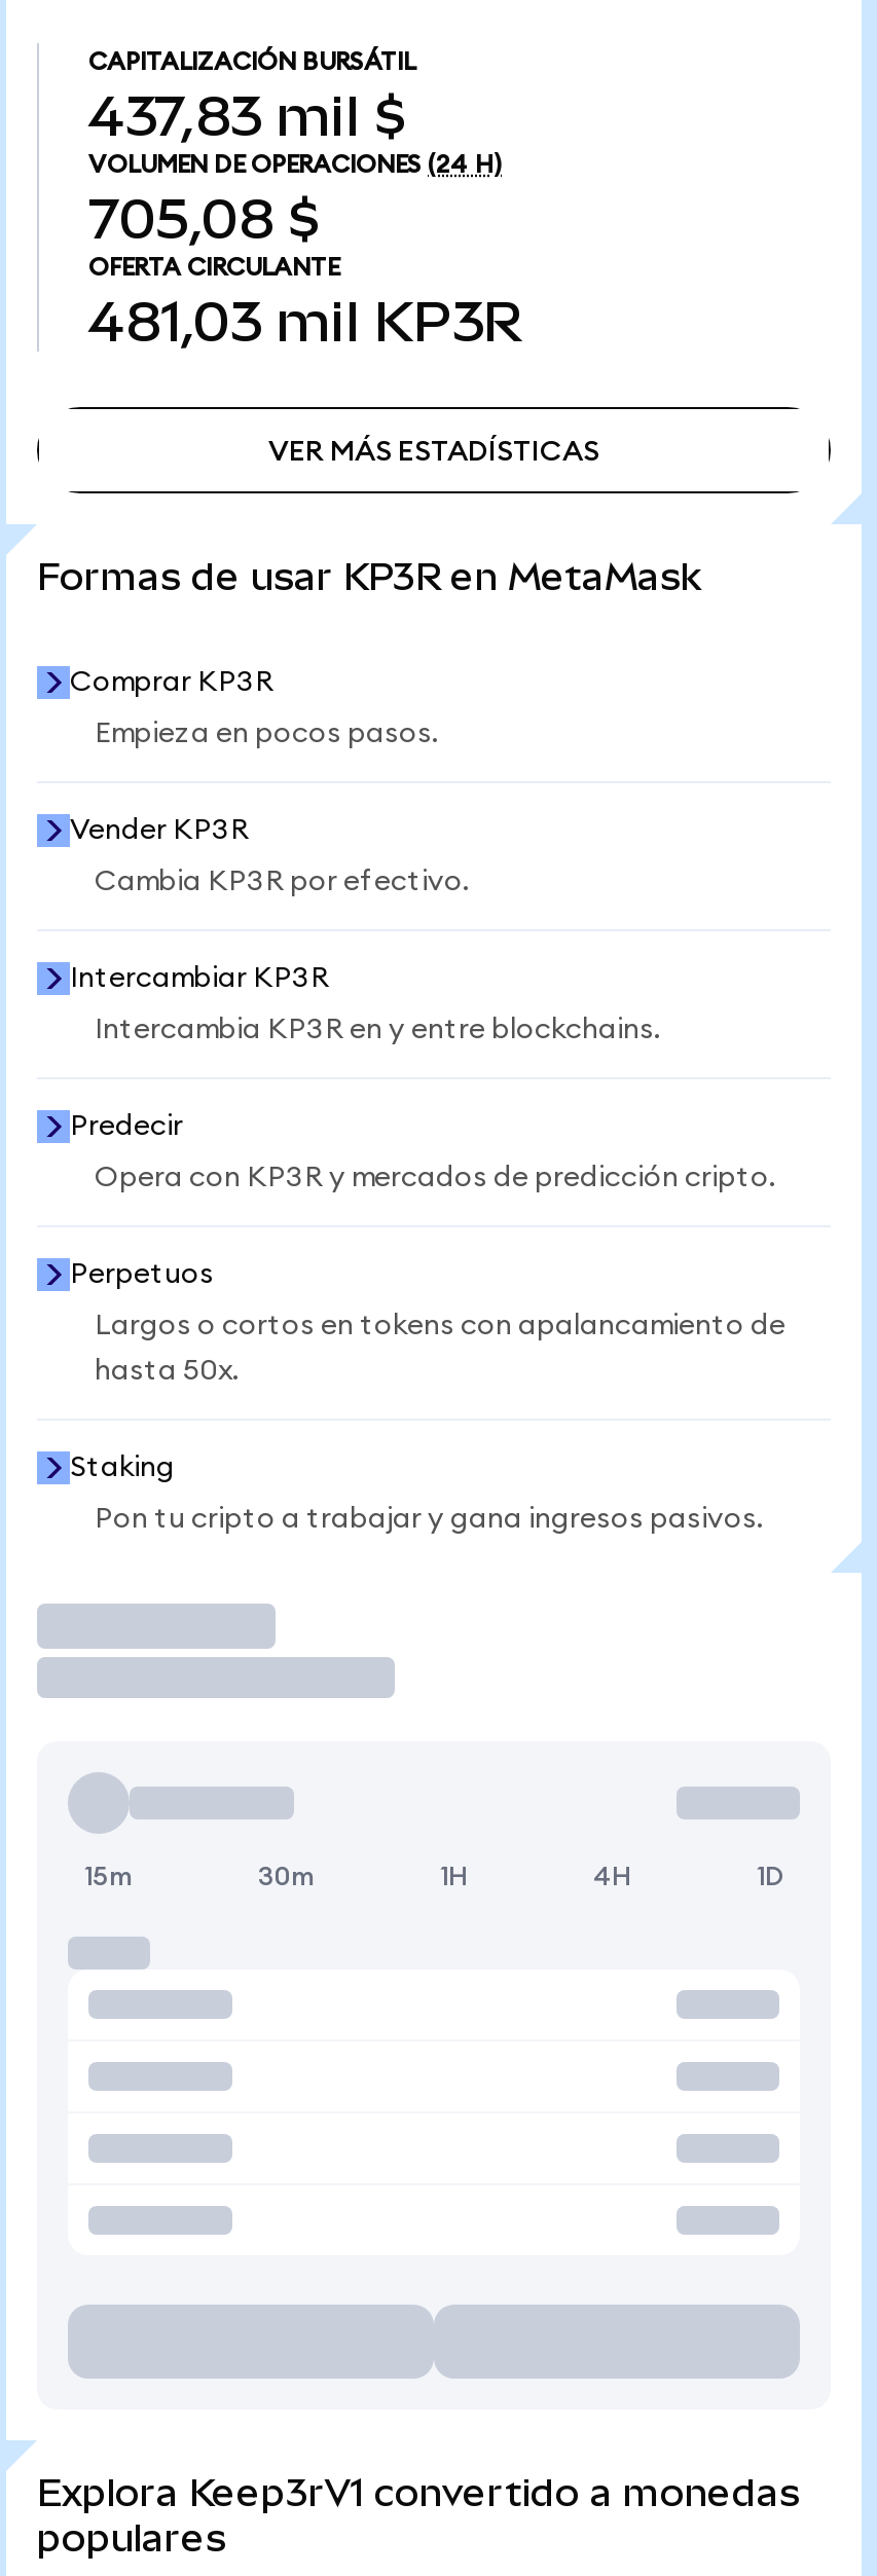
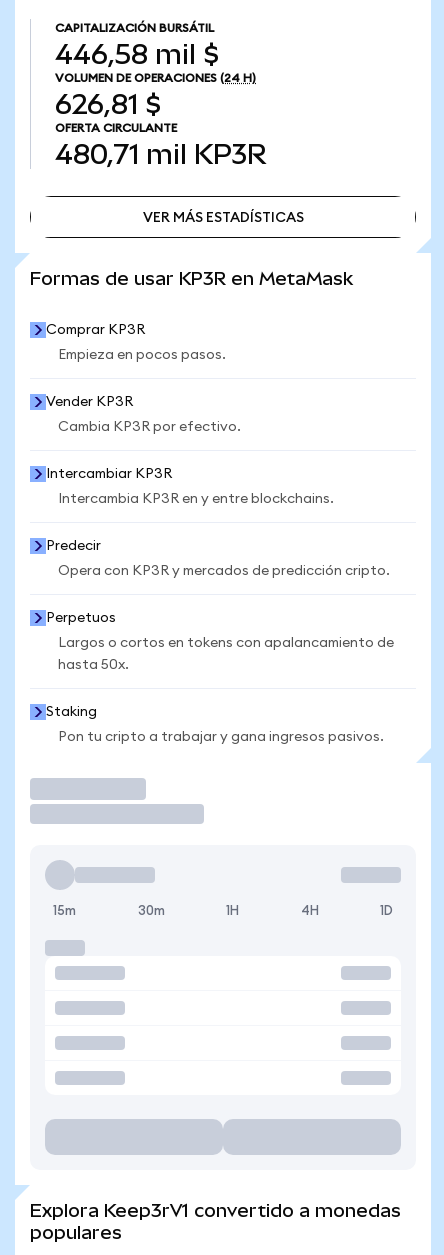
[88,84,407,148] 437,83 mil $ -> [55,39,219,70] 446,58 mil $
[88,187,321,251] 705,08 $ -> [55,89,161,120] 626,81 $
[88,290,524,354] 481,03 mil KP3R -> [55,139,267,170] 480,71 mil KP3R

